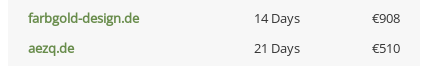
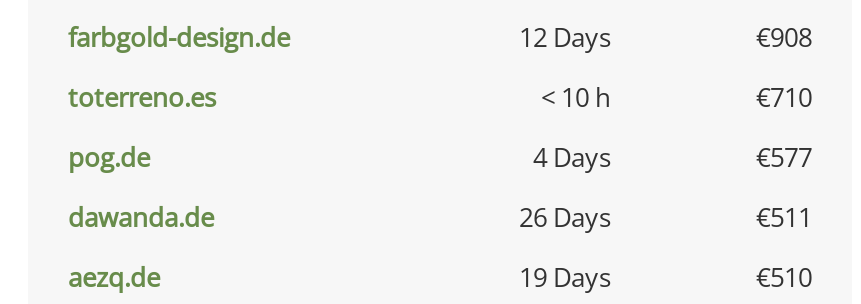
[253,9,299,27] 14 Days -> [519,19,611,55] 12 Days
none -> [68,79,812,235] toterreno.es | < 10 h | €710 | pog.de | 4 Days | €577 | dawanda.de | 26 Days | €511
[253,39,299,57] 21 Days -> [519,259,611,295] 19 Days

